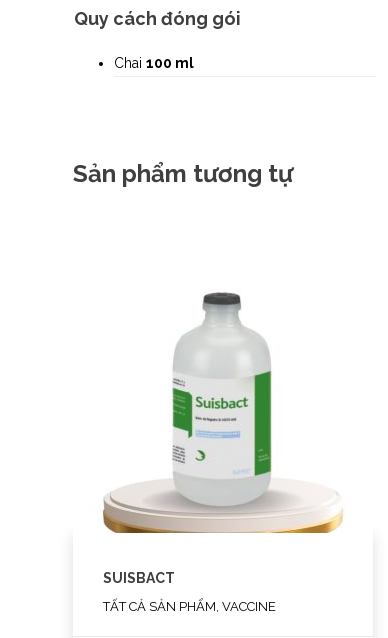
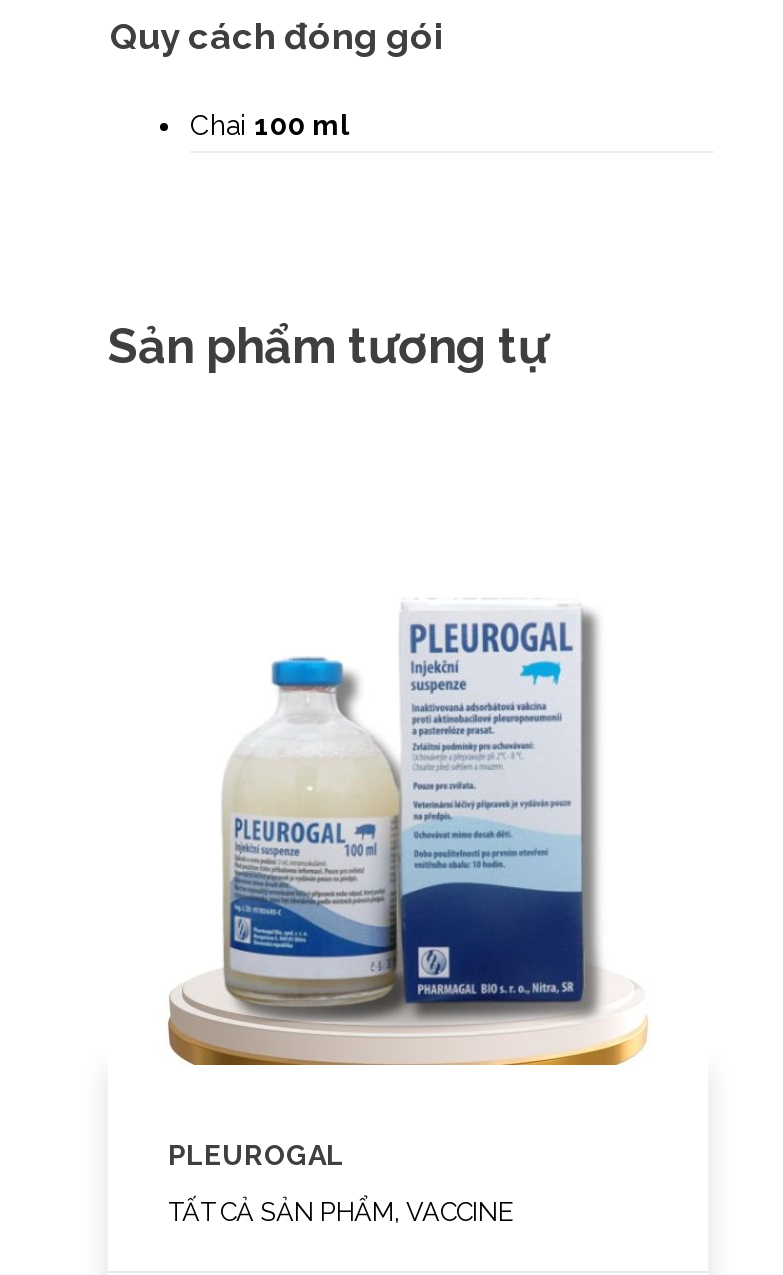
[130,291,319,511] [image] -> [220,585,602,1021] [image]
[103,570,175,586] SUISBACT -> [168,1138,344,1170] PLEUROGAL

